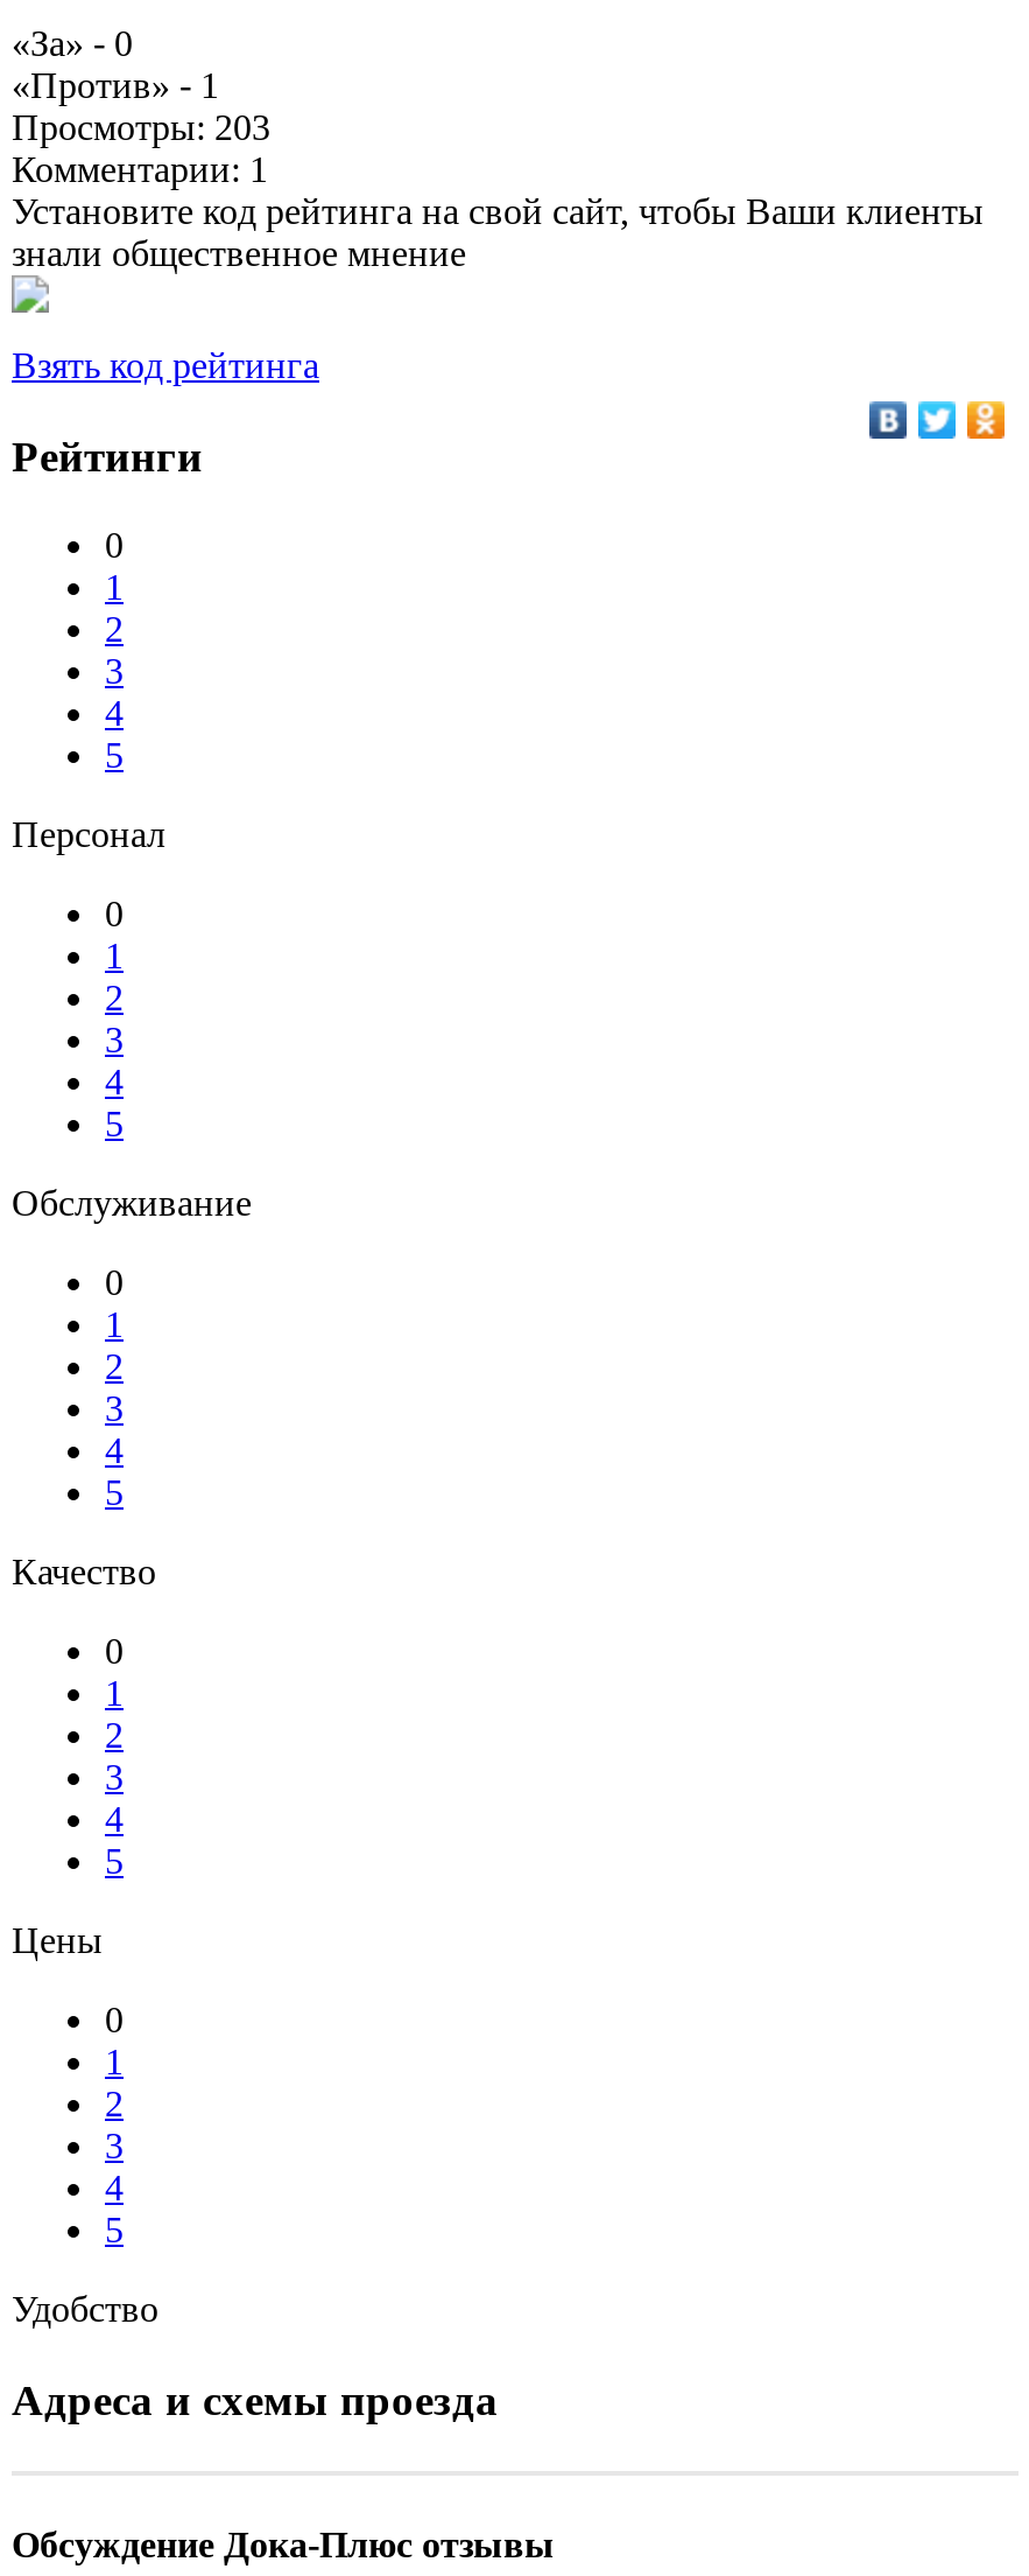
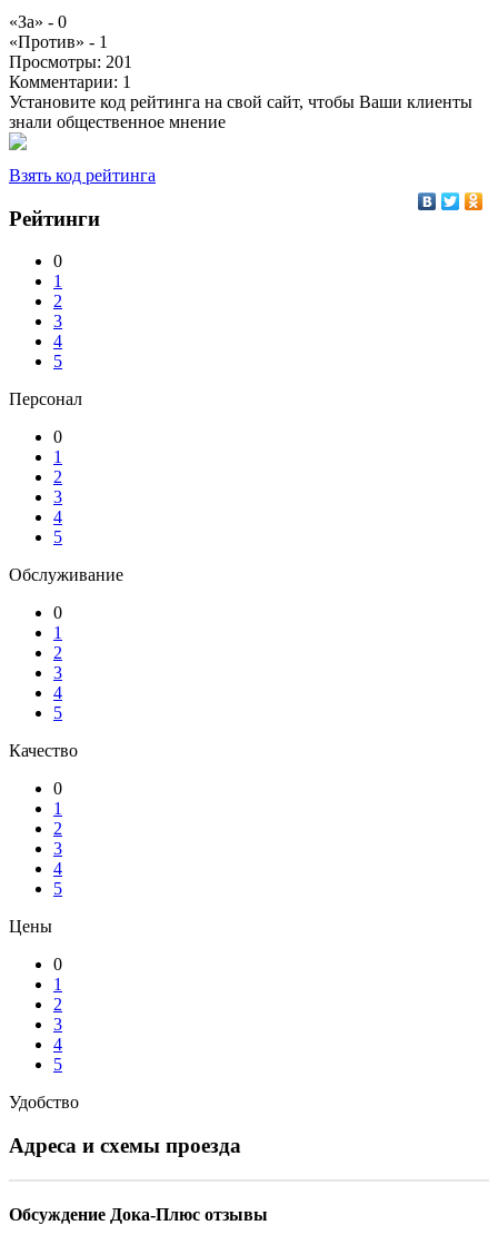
[12,107,270,147] Просмотры: 203 -> [9,52,132,71] Просмотры: 201

